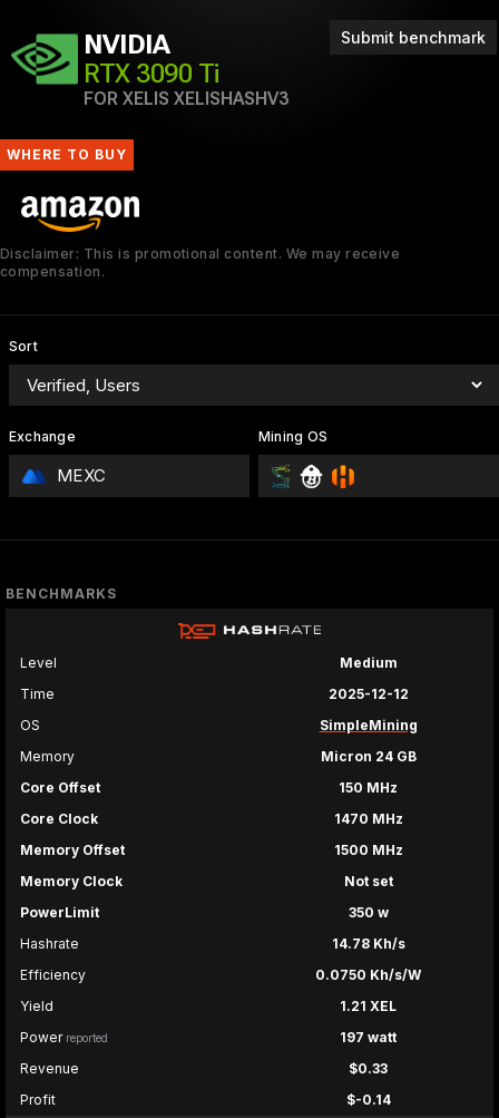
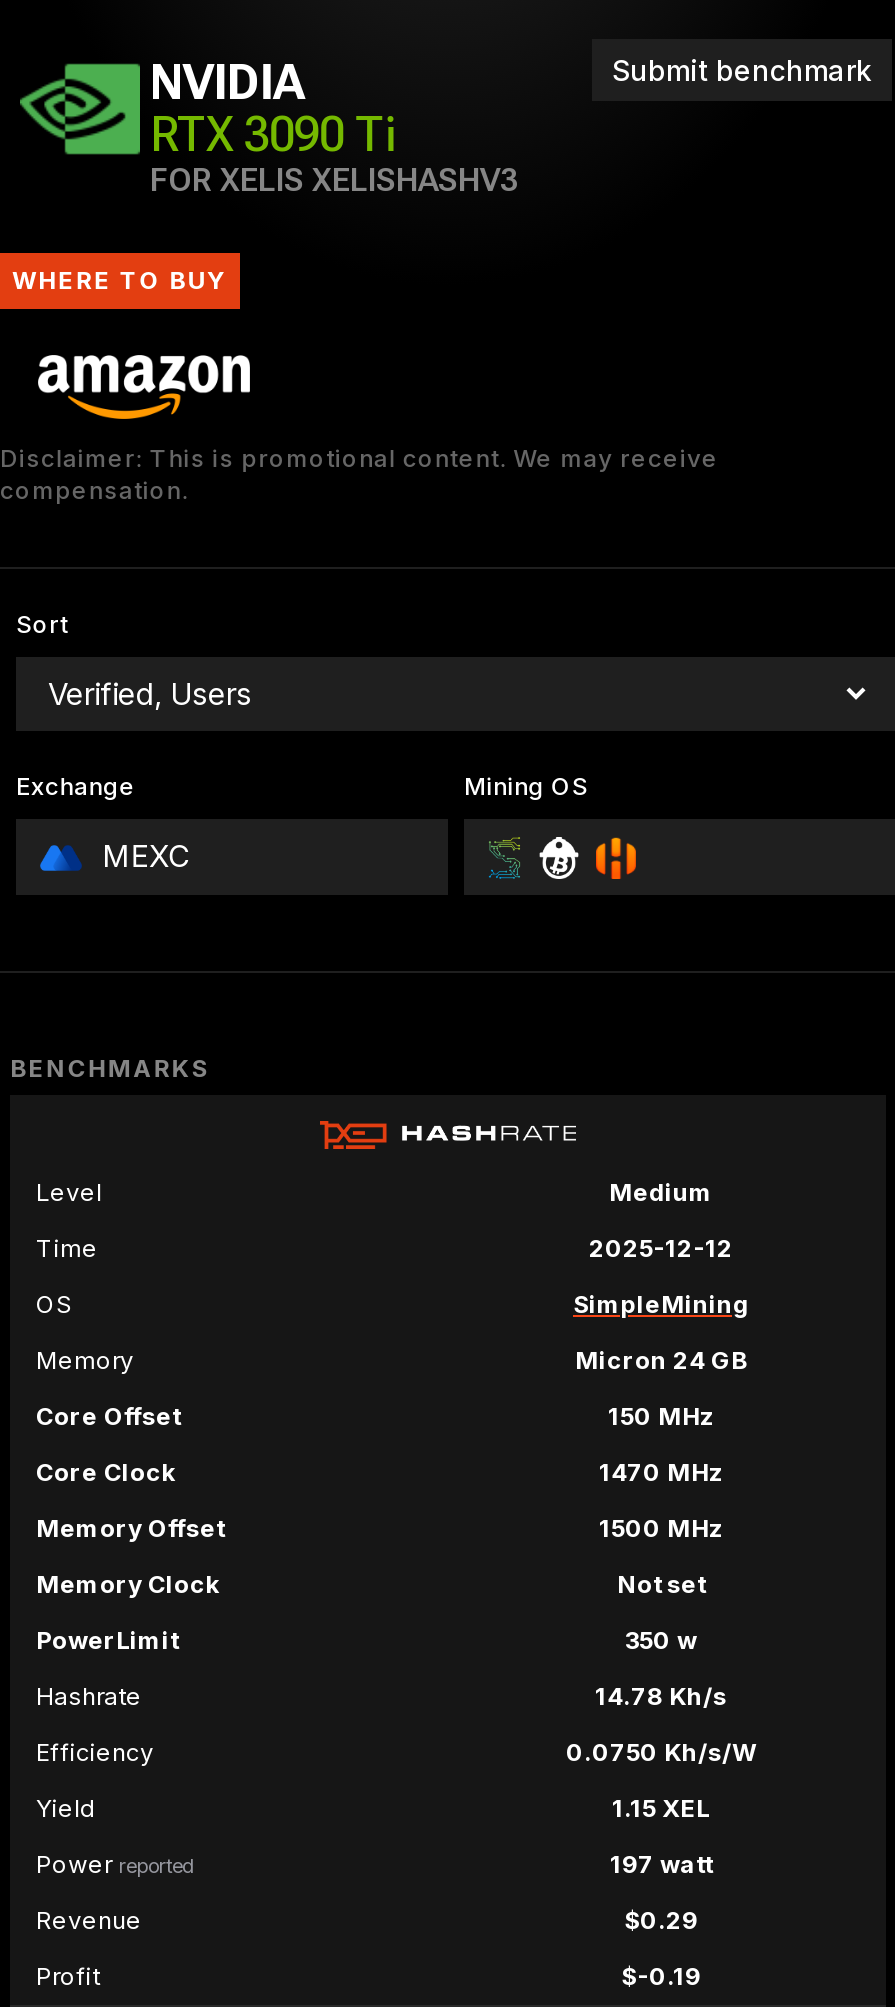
[340,998,397,1015] 1.21 XEL -> [612,1794,710,1824] 1.15 XEL
[349,1060,388,1077] $0.33 -> [624,1906,698,1936] $0.29
[346,1092,390,1108] $-0.14 -> [621,1962,701,1992] $-0.19

